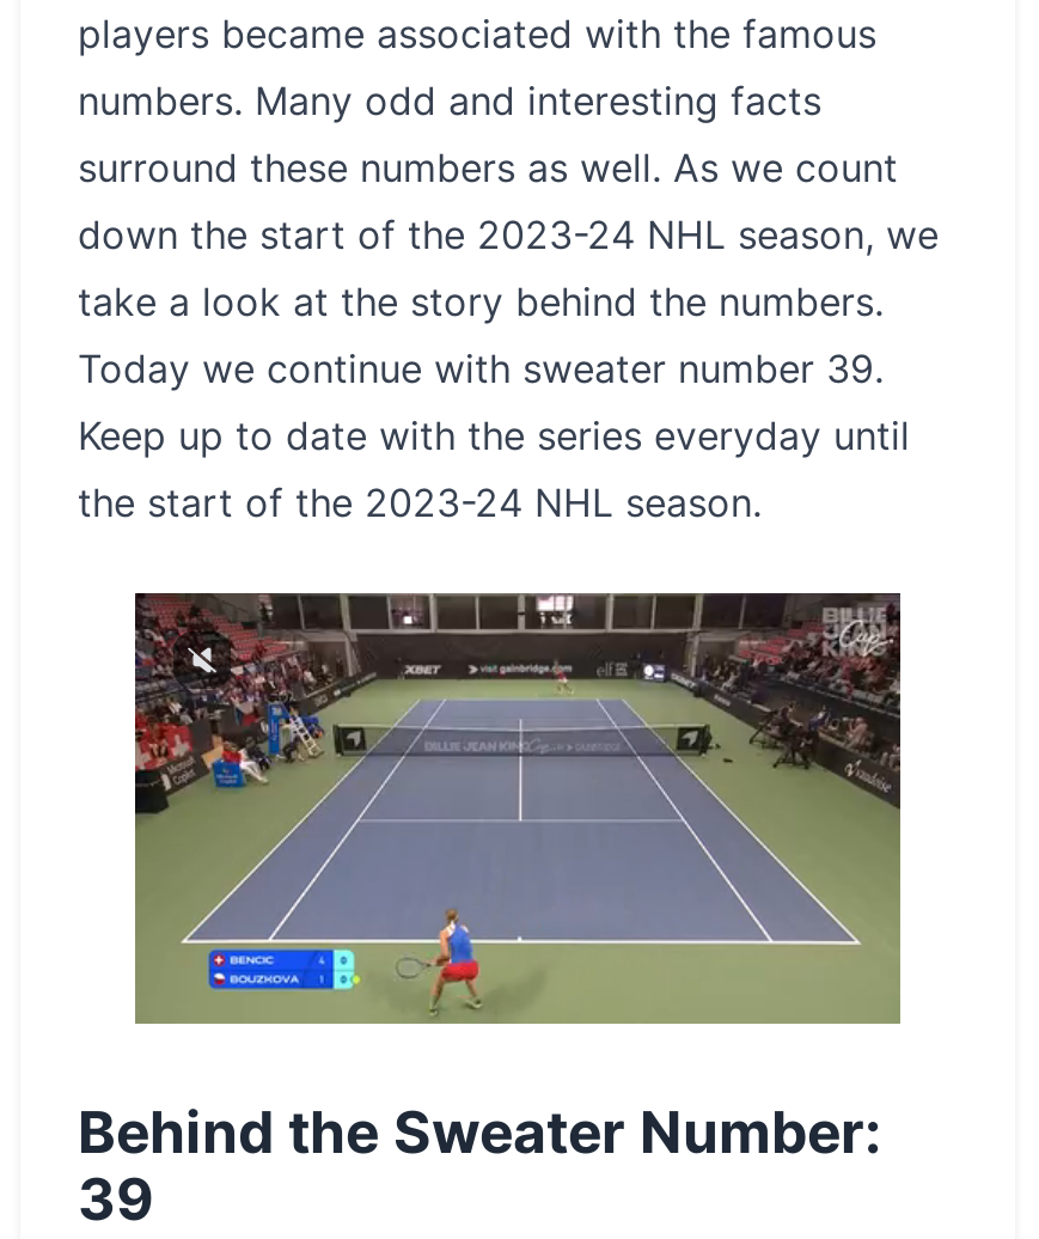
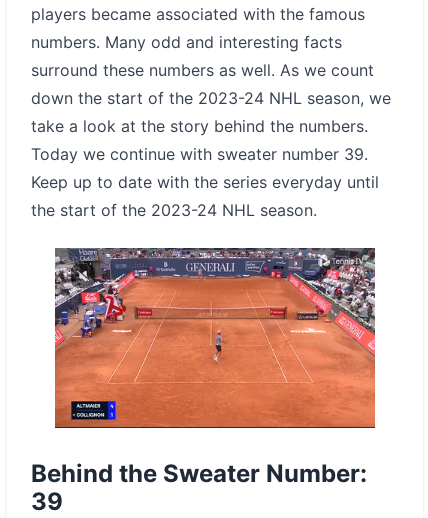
[133,591,903,1026] [image] -> [54,247,376,429] [image]

